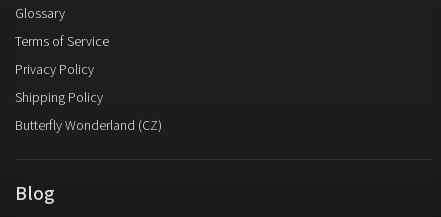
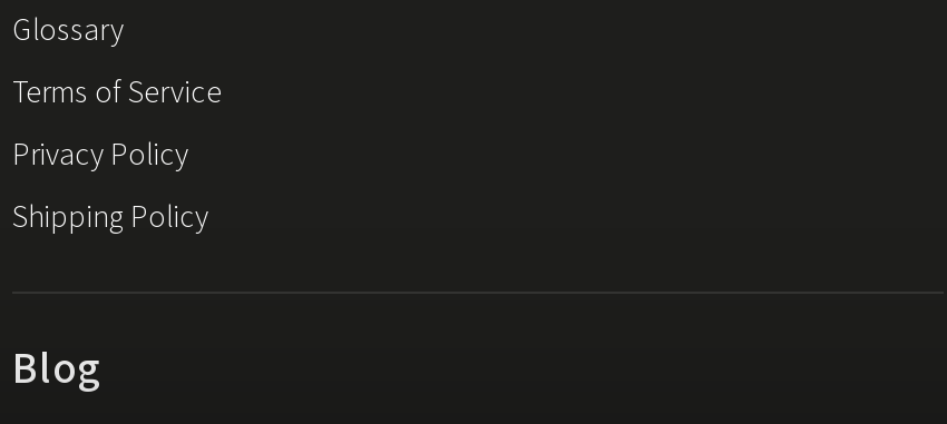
[15,116,162,136] Butterfly Wonderland (CZ) -> none

